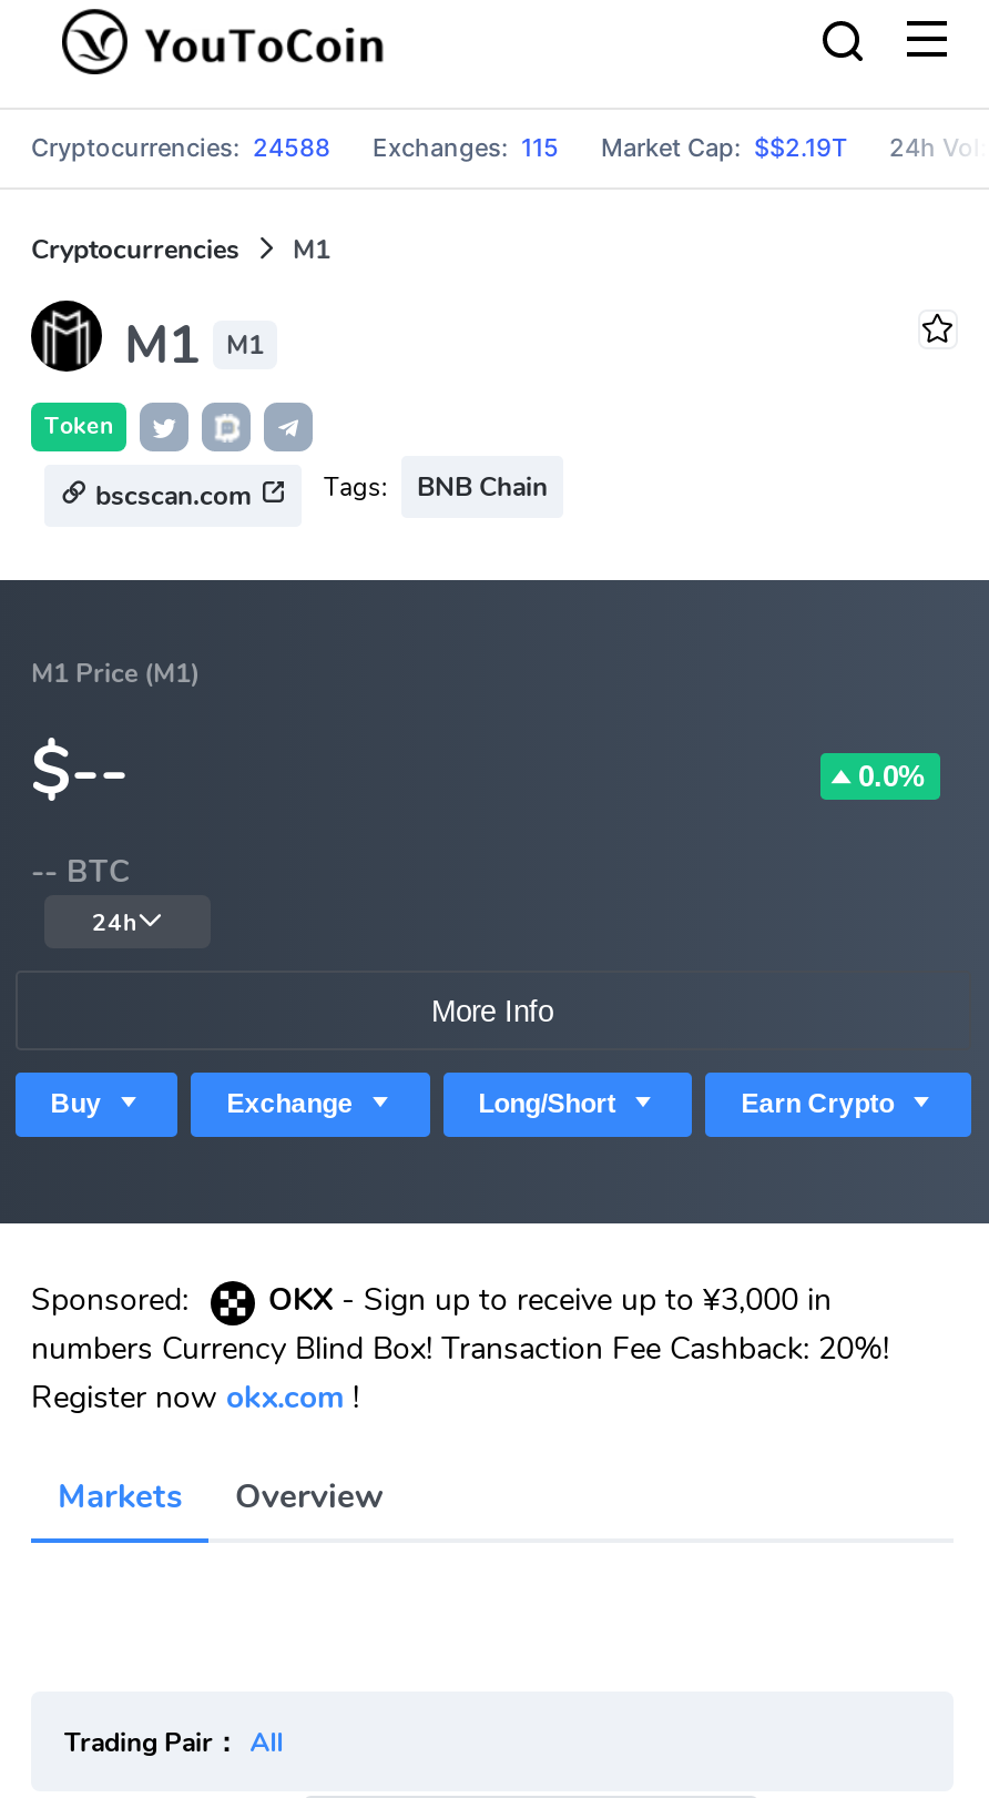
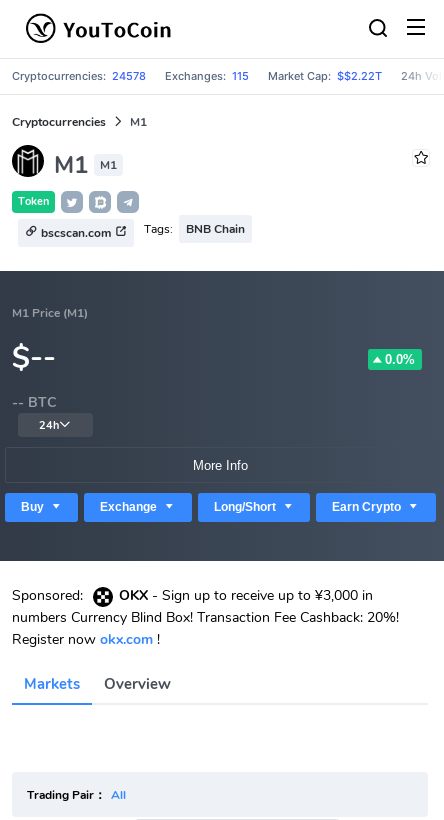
[31,132,330,163] Cryptocurrencies: 24588 -> [12,69,146,83] Cryptocurrencies: 24578
[601,132,847,163] Market Cap: $$2.19T -> [268,69,382,83] Market Cap: $$2.22T

